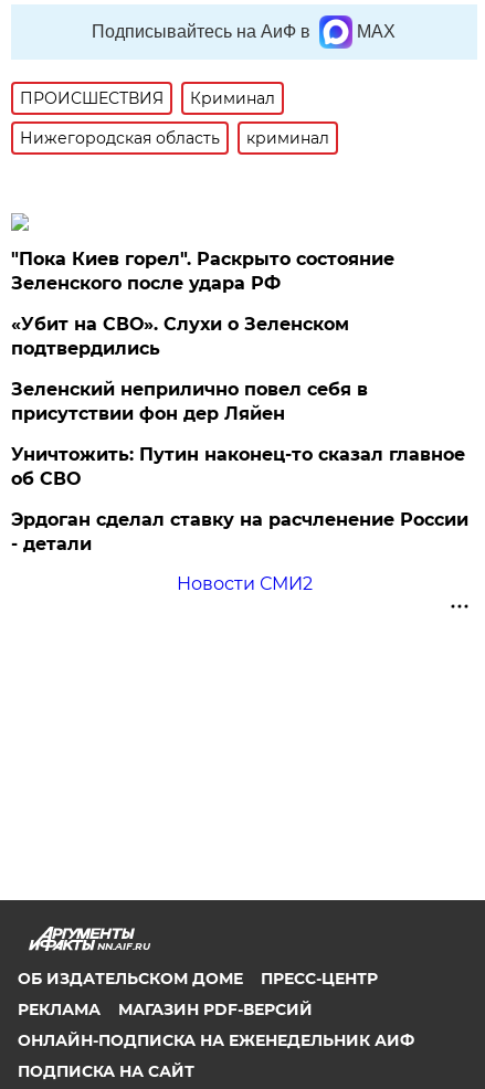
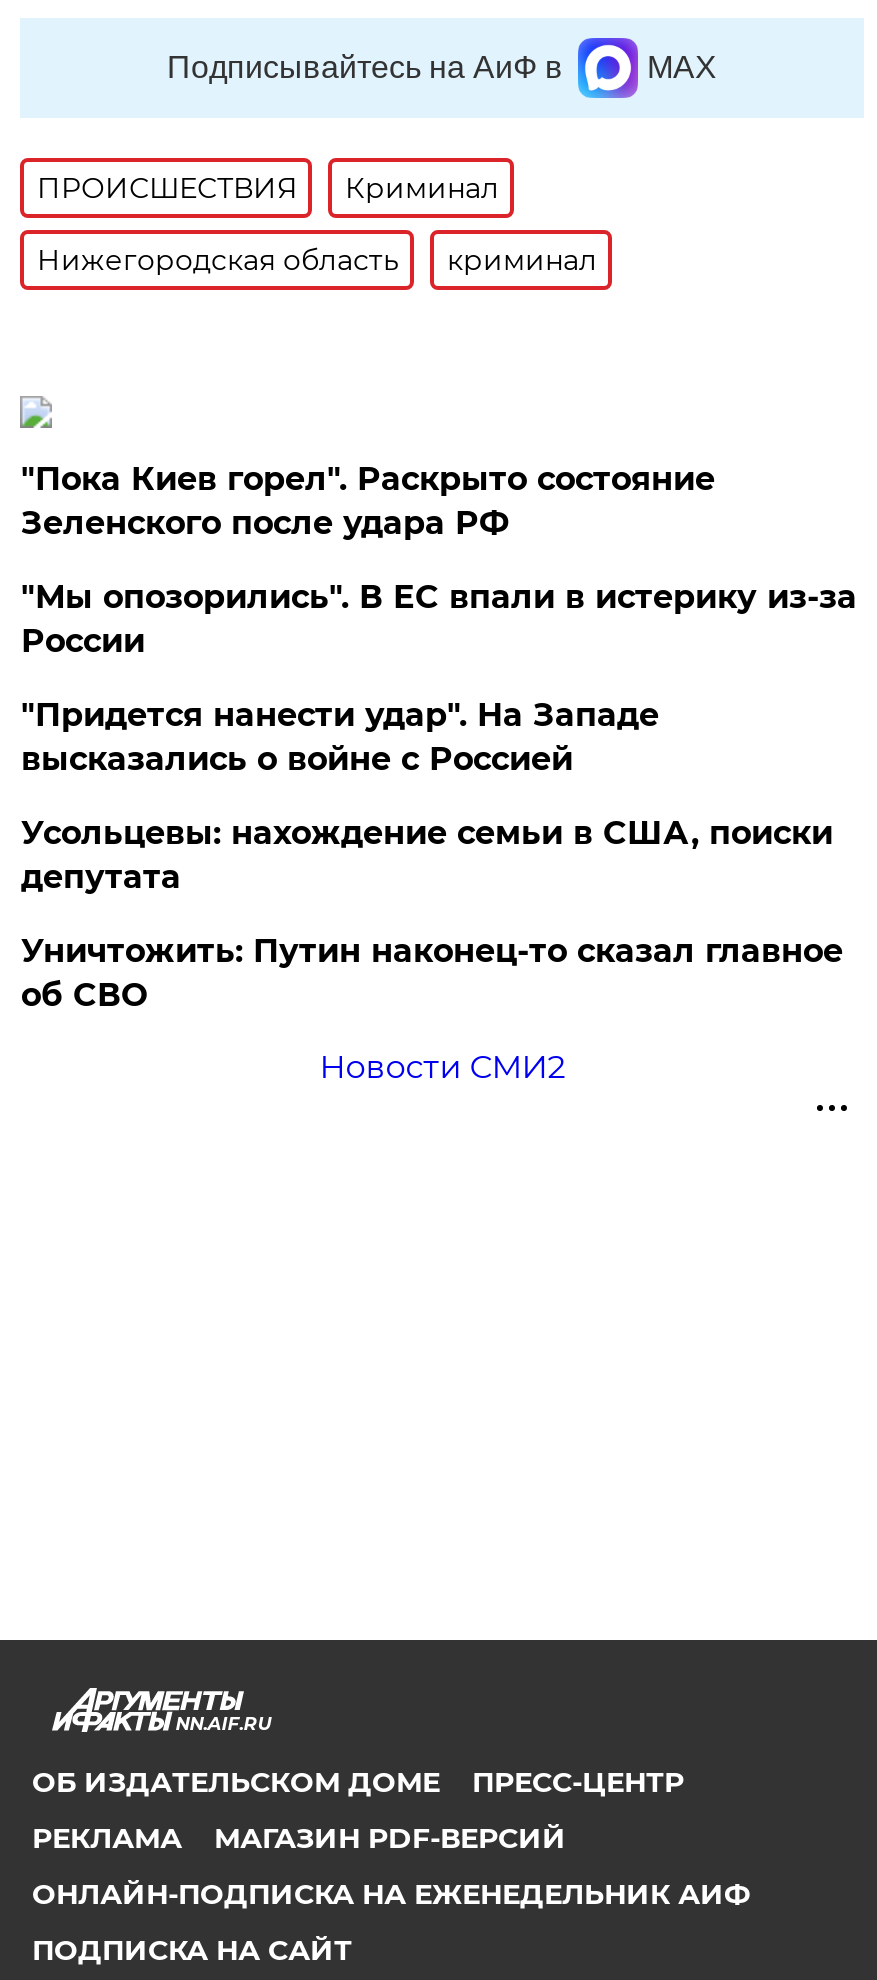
[11,314,368,424] «Убит на СВО». Слухи о Зеленском | подтвердились | Зеленский неприлично повел cебя в | присутствии фон дер Ляйен -> [21,578,857,896] "Мы опозорились". В ЕС впали в истерику из-за | России | "Придется нанести удар". На Западе | высказались о войне с Россией | Усольцевы: нахождение семьи в США, поиски | депутата
moved [11,444,466,489] -> [21,932,843,1014]: Уничтожить: Путин наконец-то сказал главное | об СВО
[11,509,469,554] Эрдоган сделал ставку на расчленение России | - детали -> none

